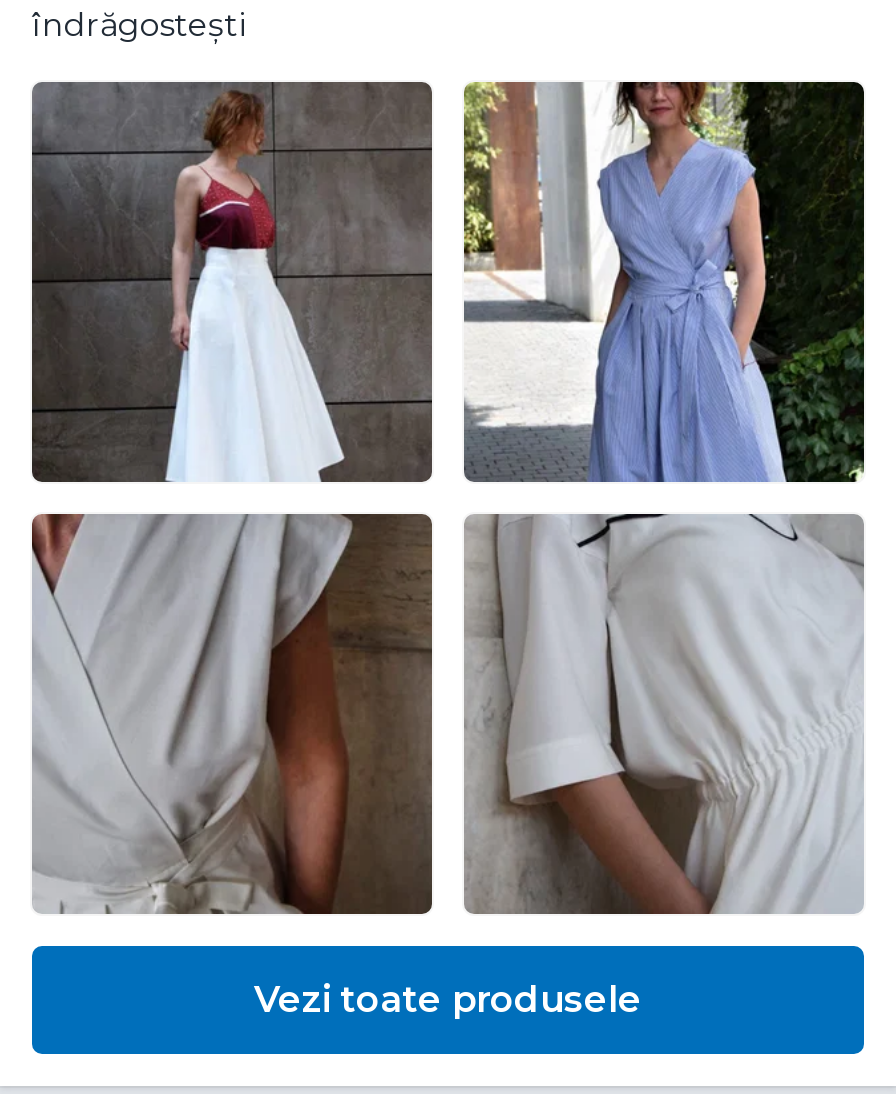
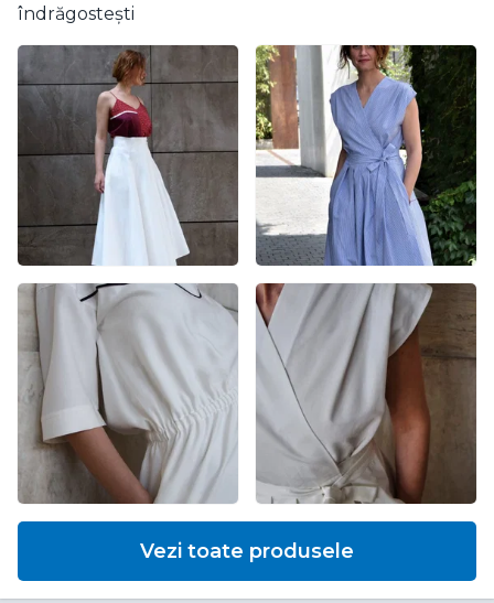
[32,514,432,916] [image] -> [19,283,238,504] [image]
[466,514,864,914] [image] -> [256,283,476,505] [image]

